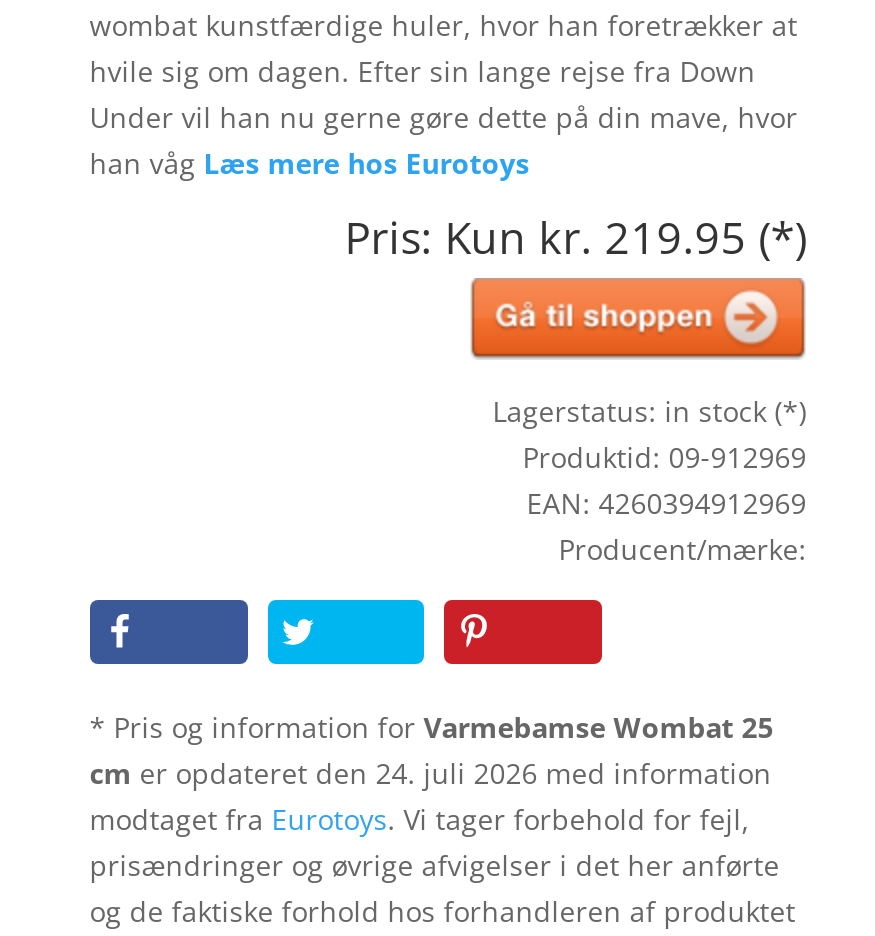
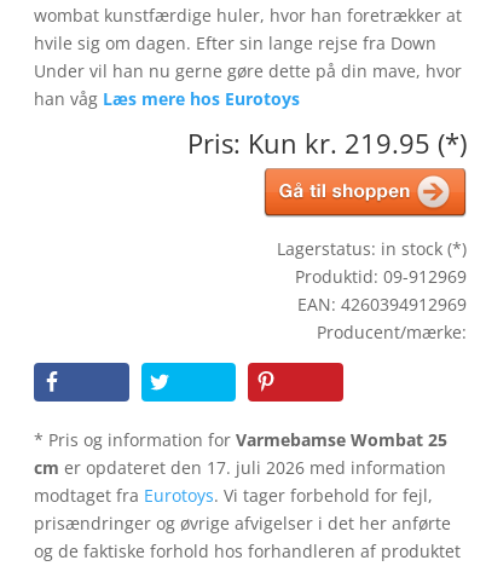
[90,754,772,792] cm er opdateret den 24. juli 2026 med information -> [34,456,446,479] cm er opdateret den 17. juli 2026 med information

